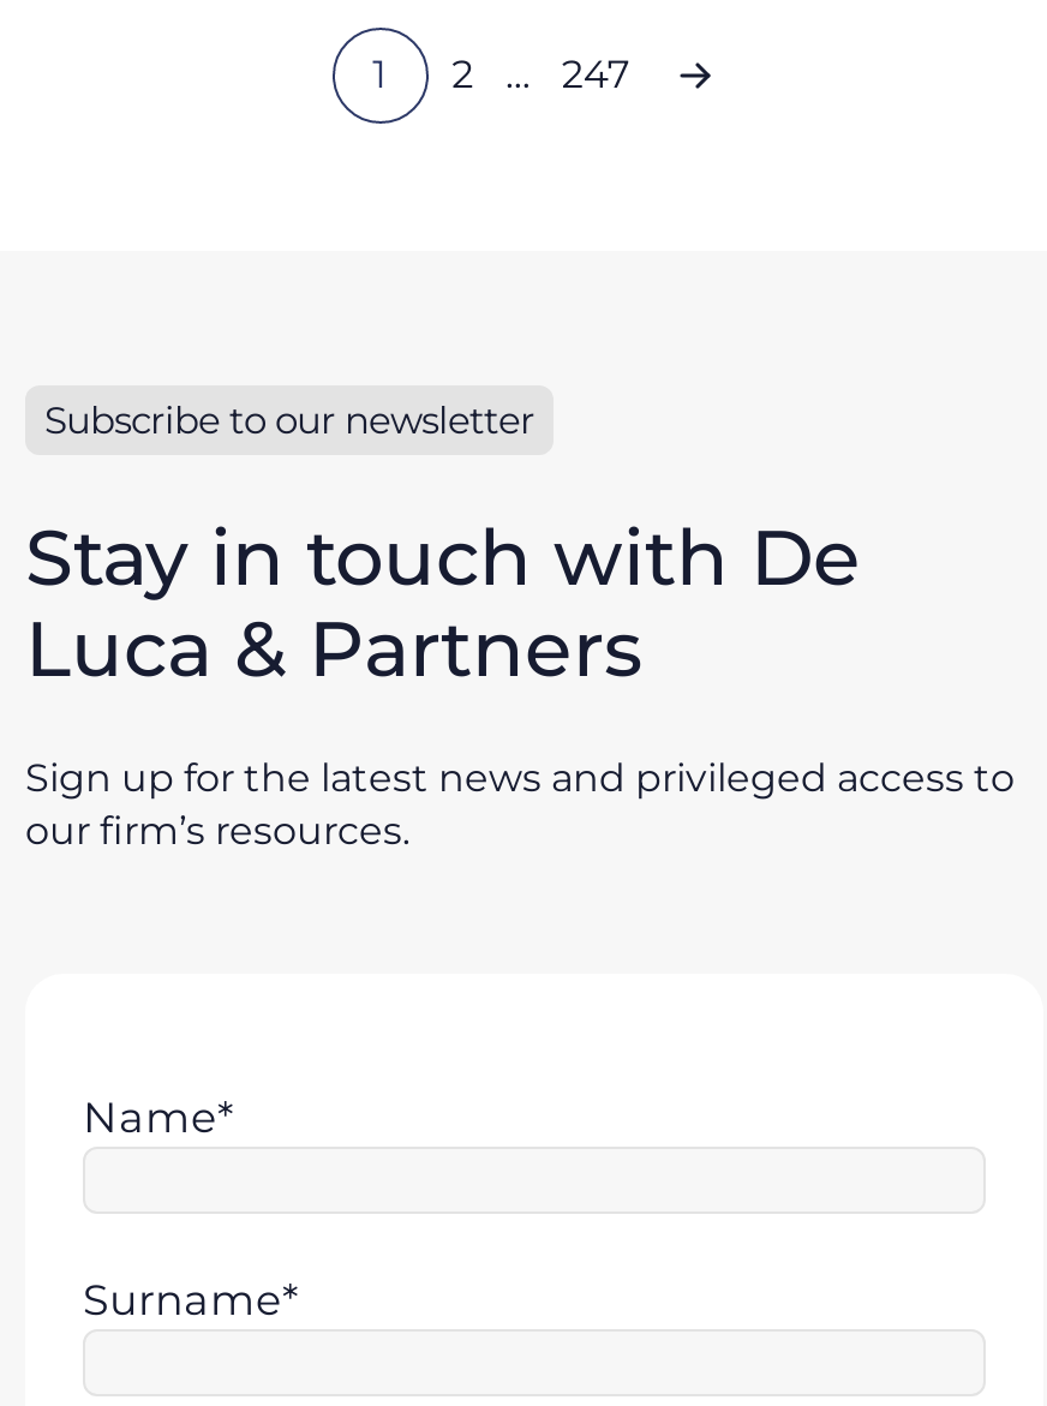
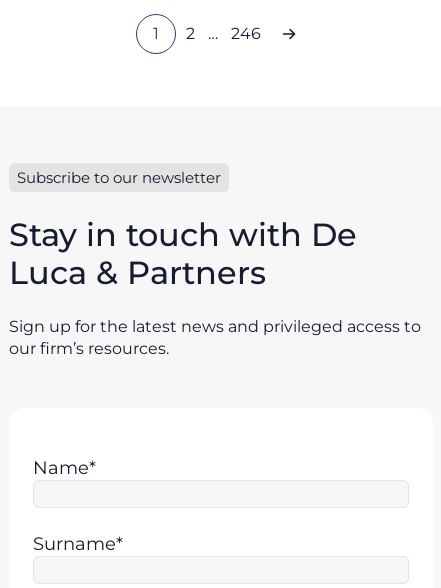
[562,53,629,98] 247 -> [231,24,261,43] 246

